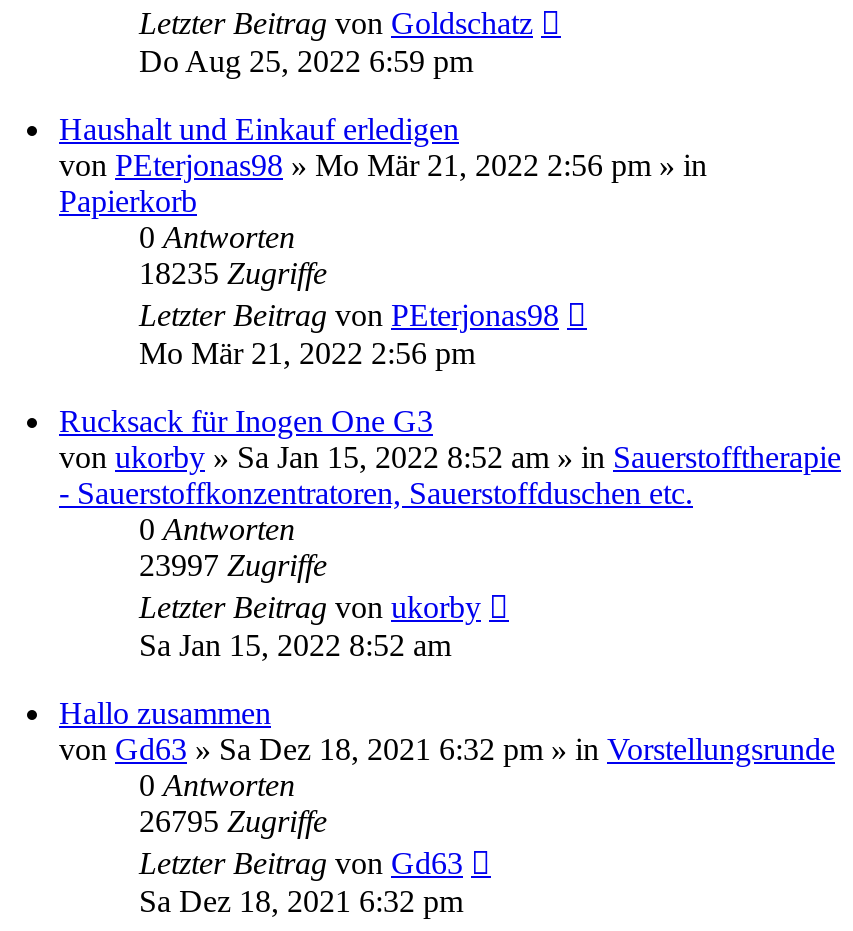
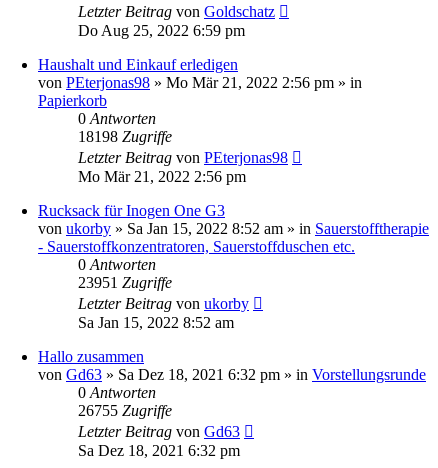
[139,256,327,290] 18235 Zugriffe -> [78,128,172,145] 18198 Zugriffe
[139,548,327,582] 23997 Zugriffe -> [78,274,172,291] 23951 Zugriffe
[139,804,327,838] 26795 Zugriffe -> [78,402,172,419] 26755 Zugriffe

